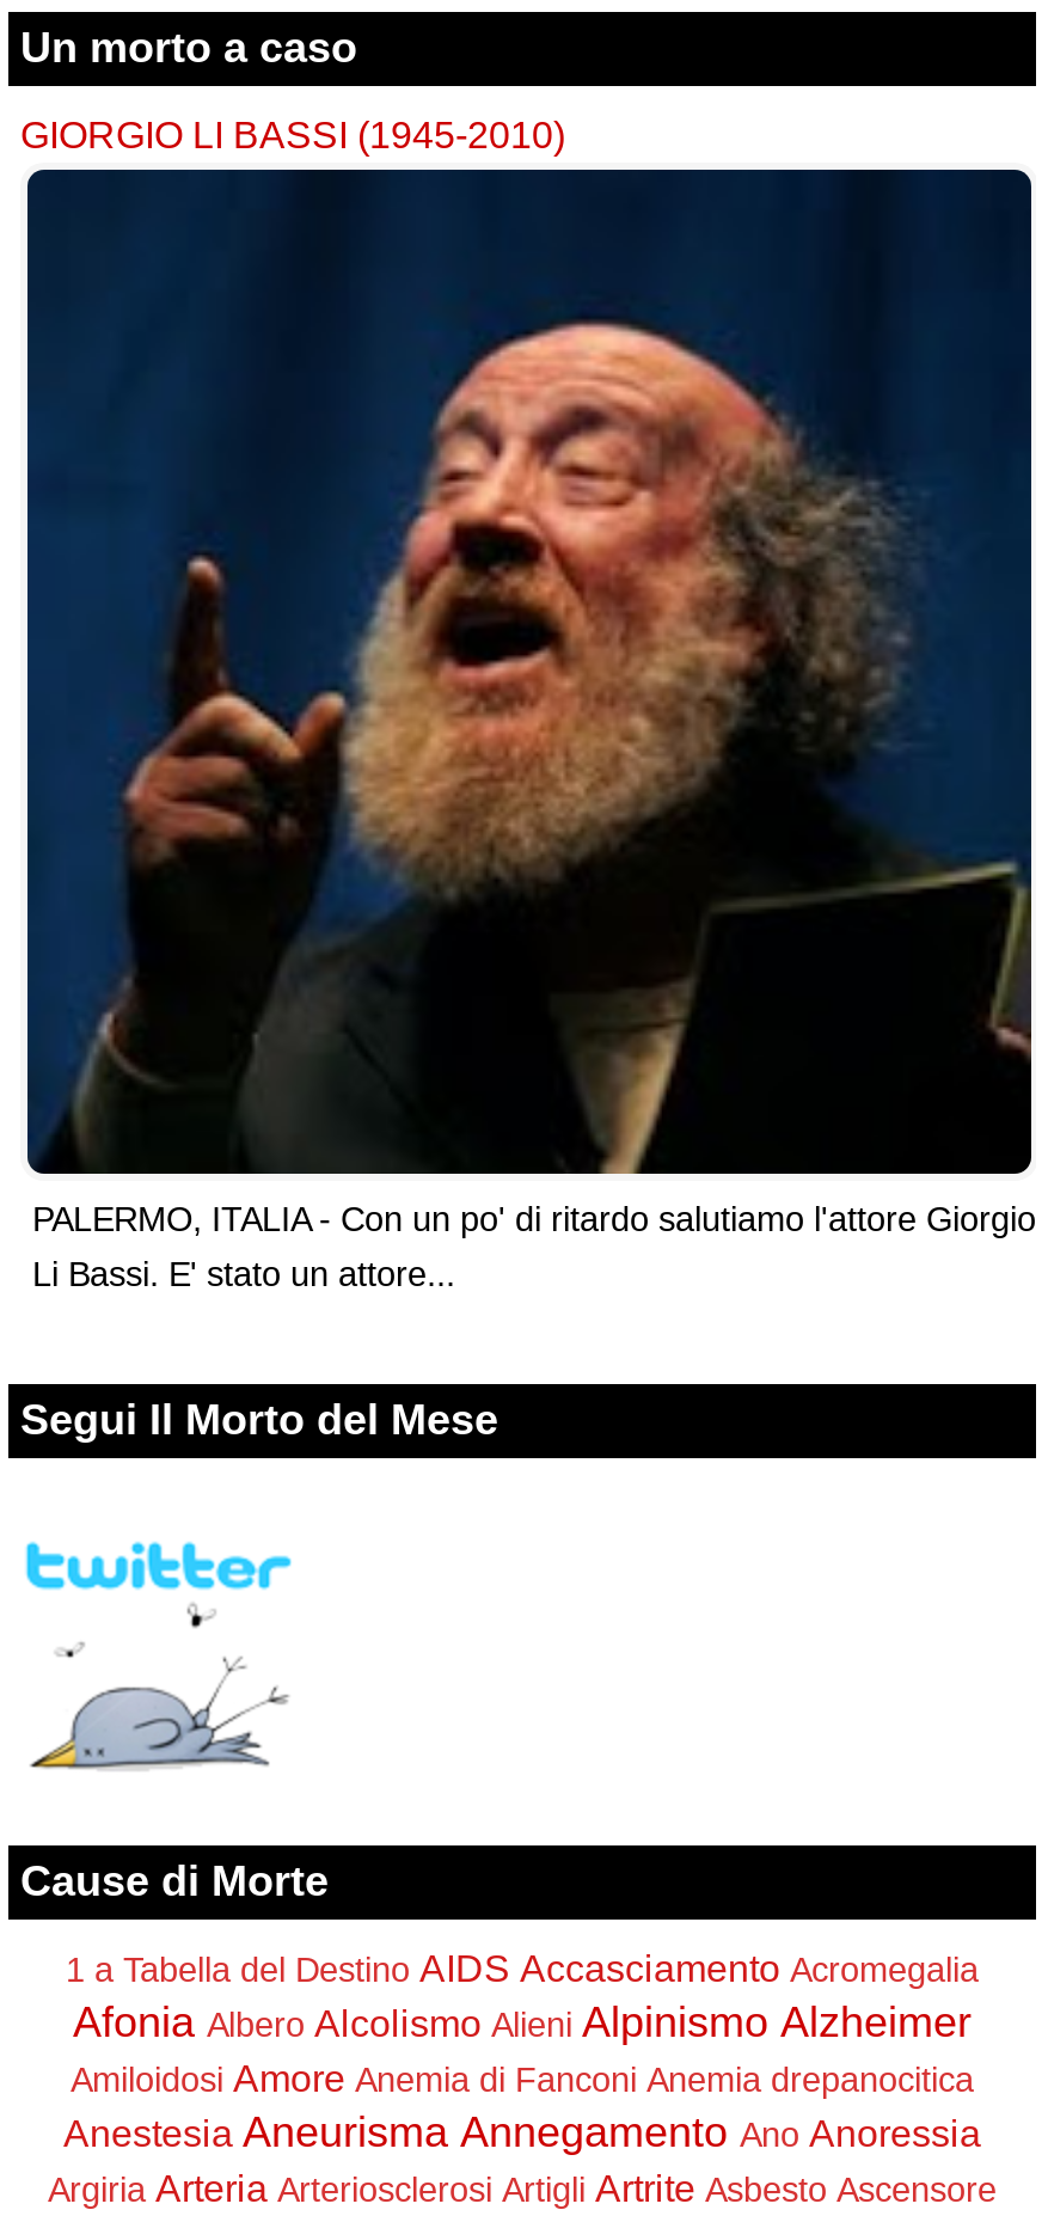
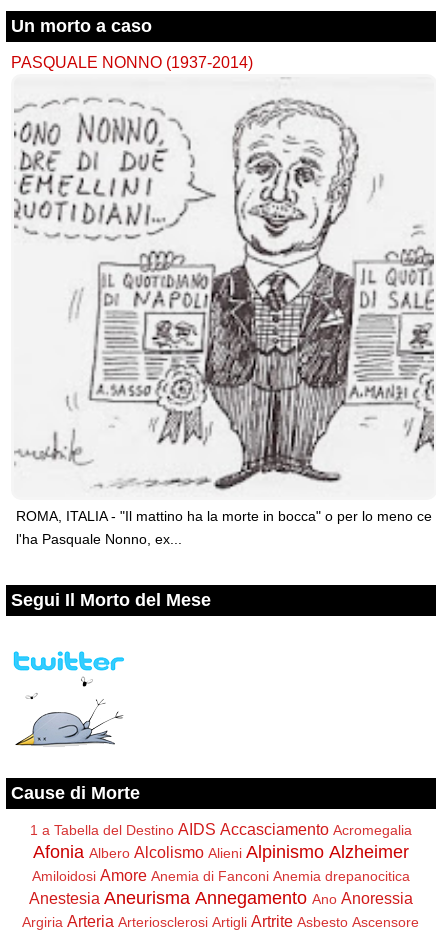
[20,113,565,156] GIORGIO LI BASSI (1945-2010) -> [11,53,253,71] PASQUALE NONNO (1937-2014)
[25,167,1036,1294] [image] | PALERMO, ITALIA - Con un po' di ritardo salutiamo l'attore Giorgio | Li Bassi. E' stato un attore... -> [14,77,434,547] [image] | ROMA, ITALIA - "Il mattino ha la morte in bocca" o per lo meno ce | l'ha Pasquale Nonno, ex...

